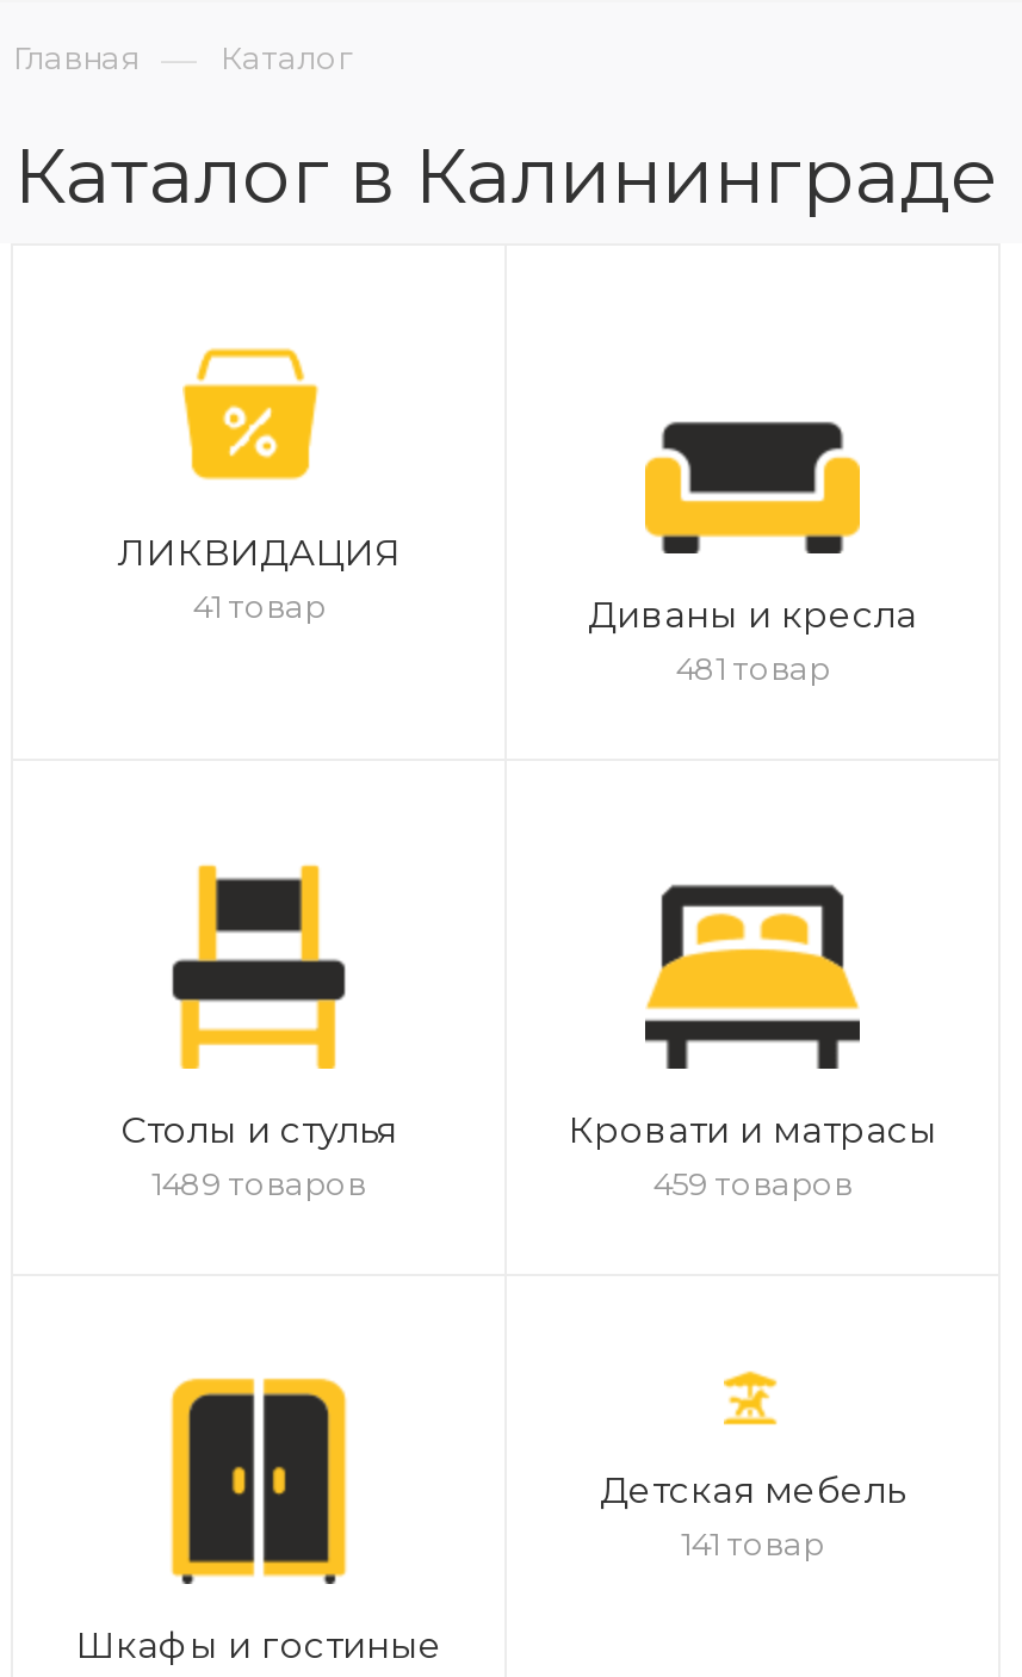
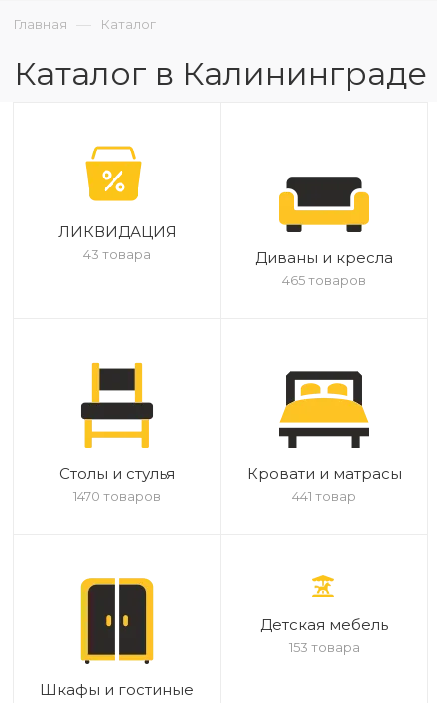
[192,587,326,625] 41 товар -> [83,246,151,262] 43 товара
[675,649,830,687] 481 товар -> [282,272,366,288] 465 товаров
[151,1164,366,1202] 1489 товаров -> [73,488,161,504] 1470 товаров
[652,1164,853,1202] 459 товаров -> [292,488,356,504] 441 товар
[681,1524,824,1562] 141 товар -> [288,639,359,655] 153 товара

